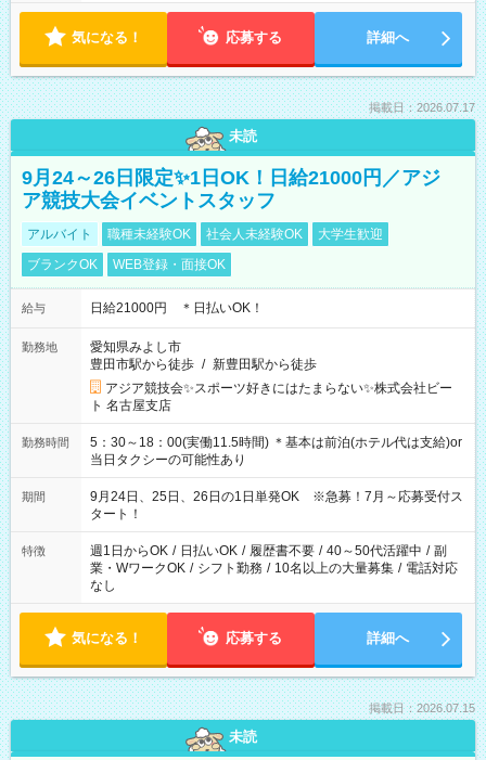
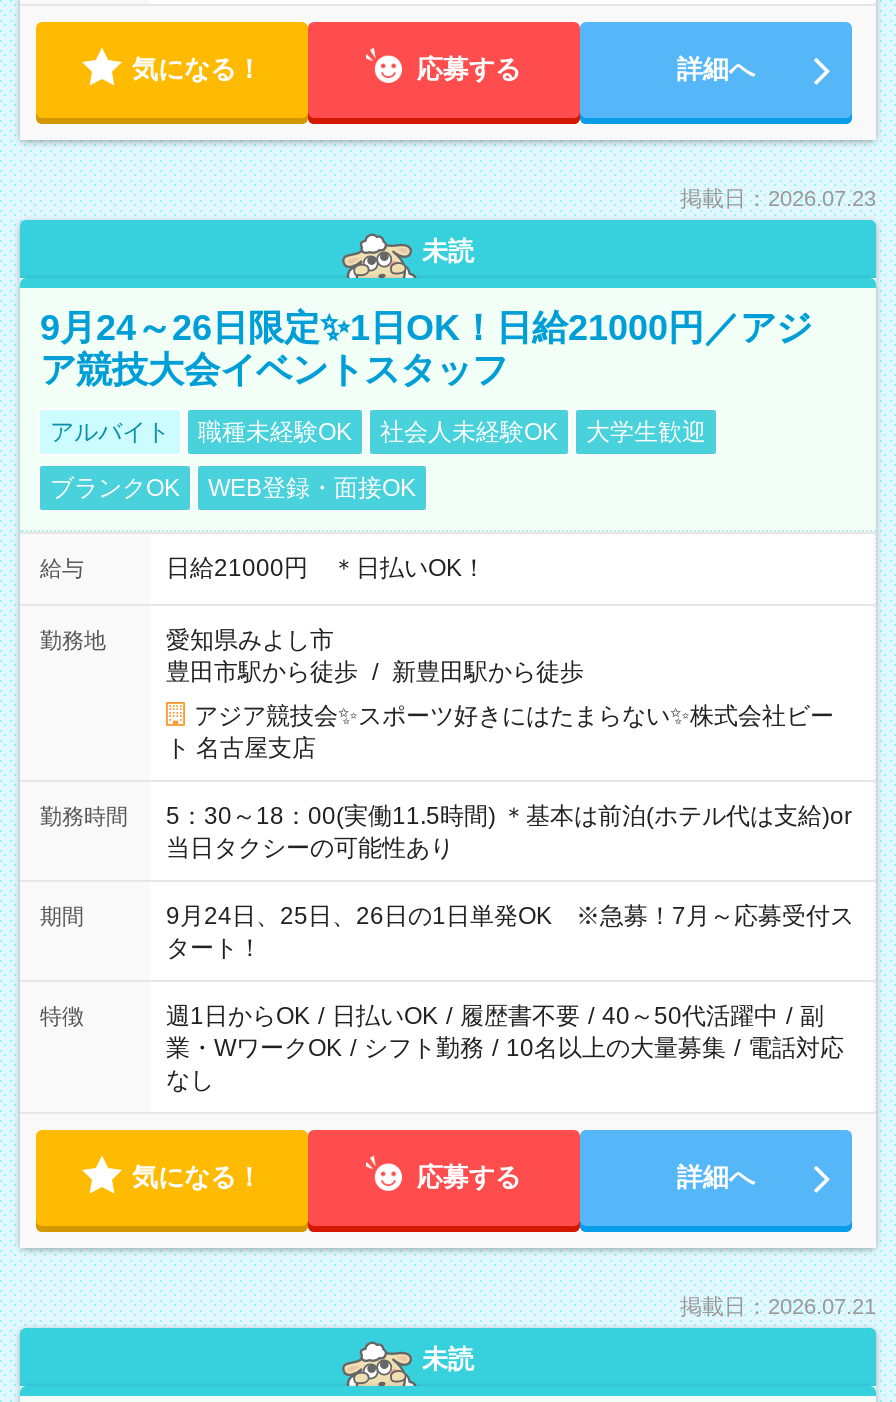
[369,101,475,114] 掲載日：2026.07.17 -> [680,186,876,210] 掲載日：2026.07.23
[369,701,475,714] 掲載日：2026.07.15 -> [680,1294,876,1318] 掲載日：2026.07.21

